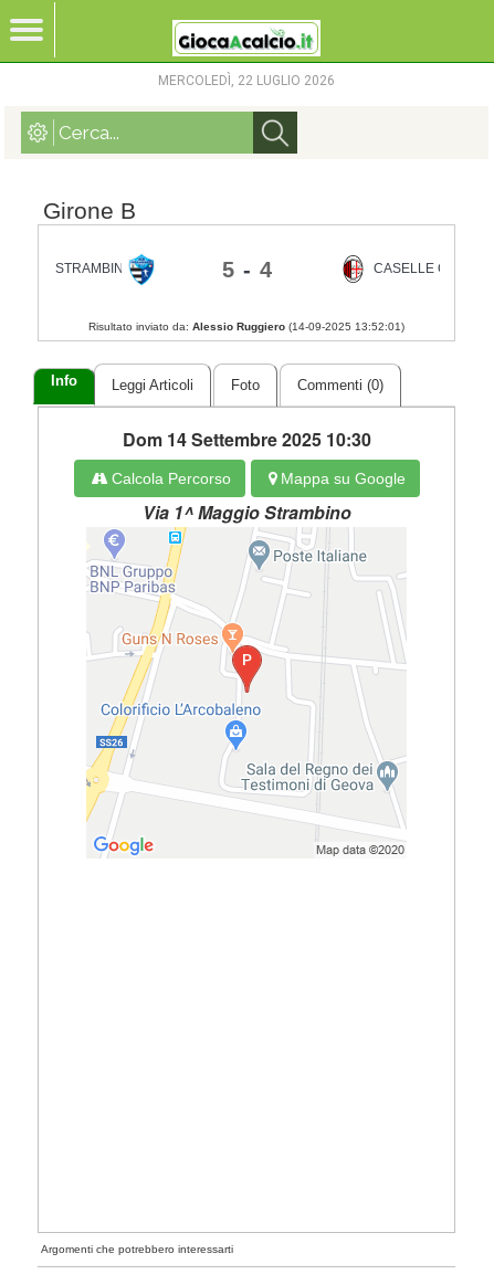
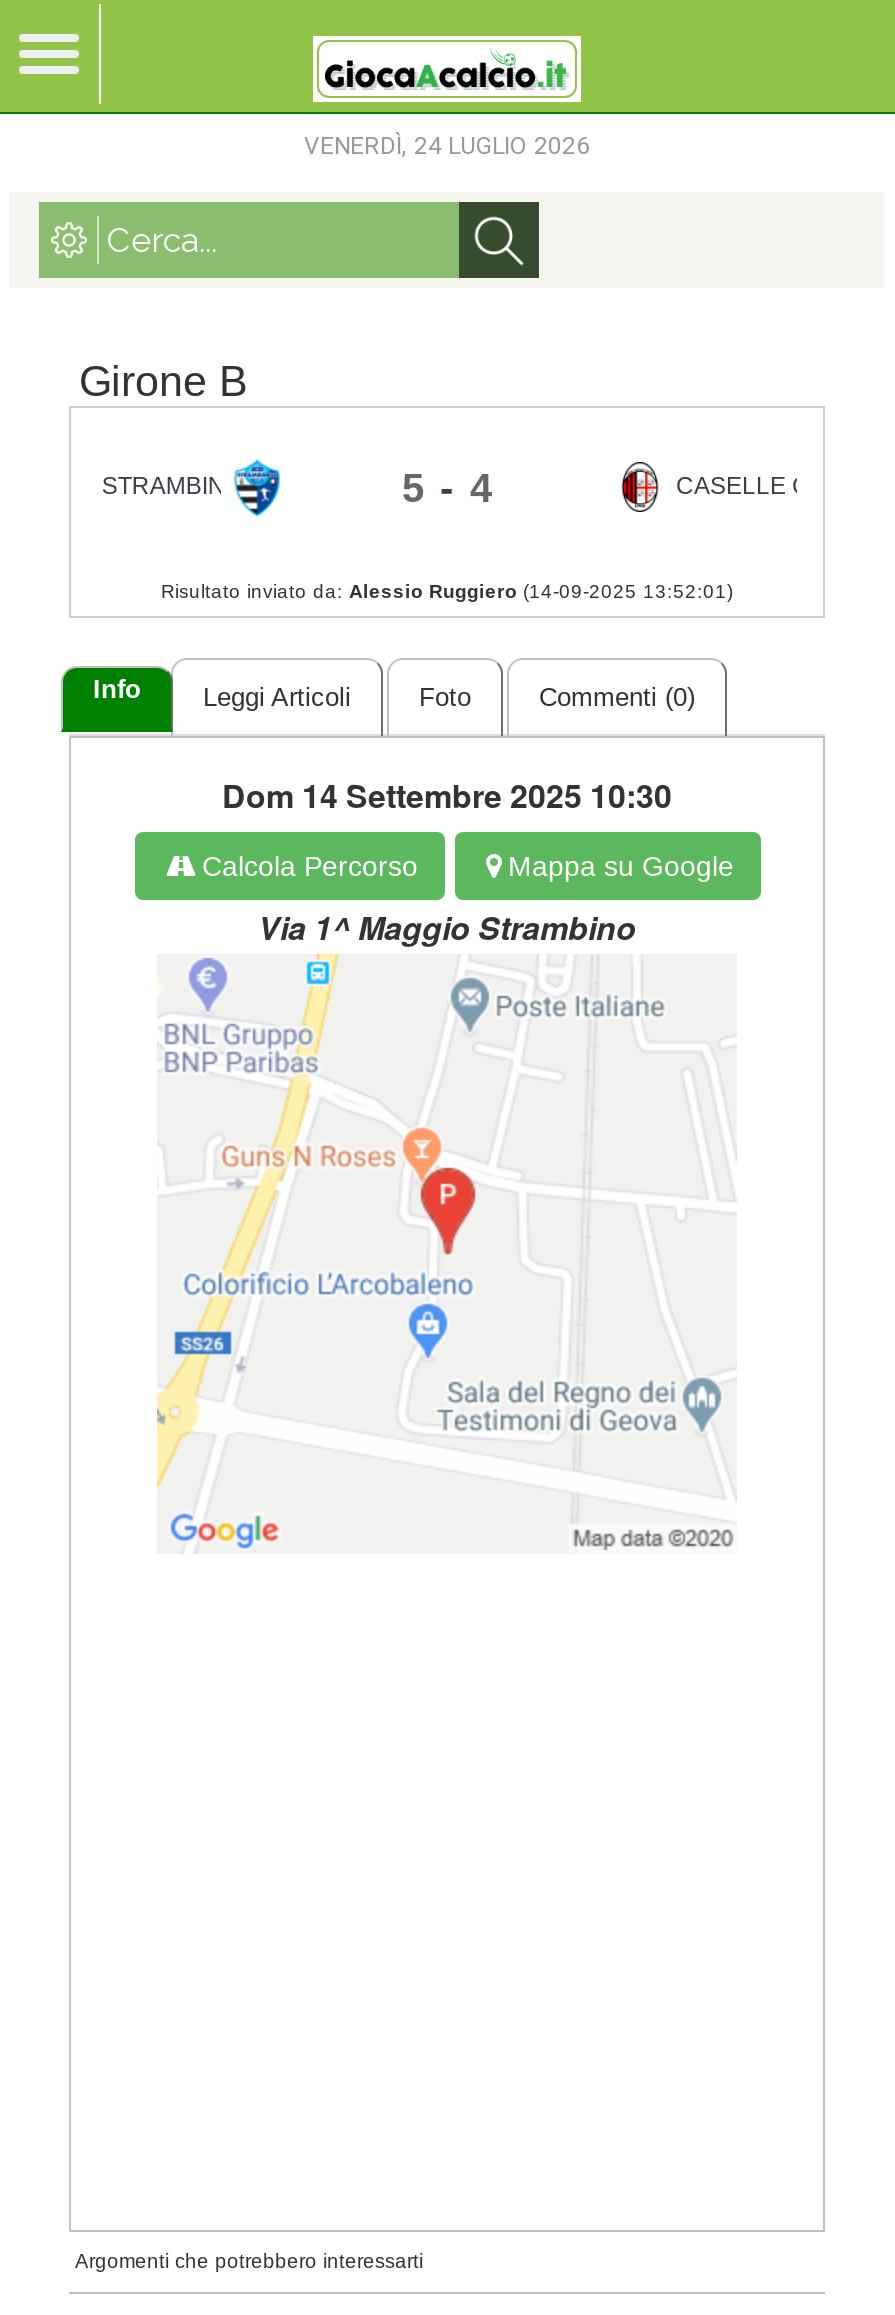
[158,73,335,88] MERCOLEDÌ, 22 LUGLIO 2026 -> [304,132,590,160] VENERDÌ, 24 LUGLIO 2026

